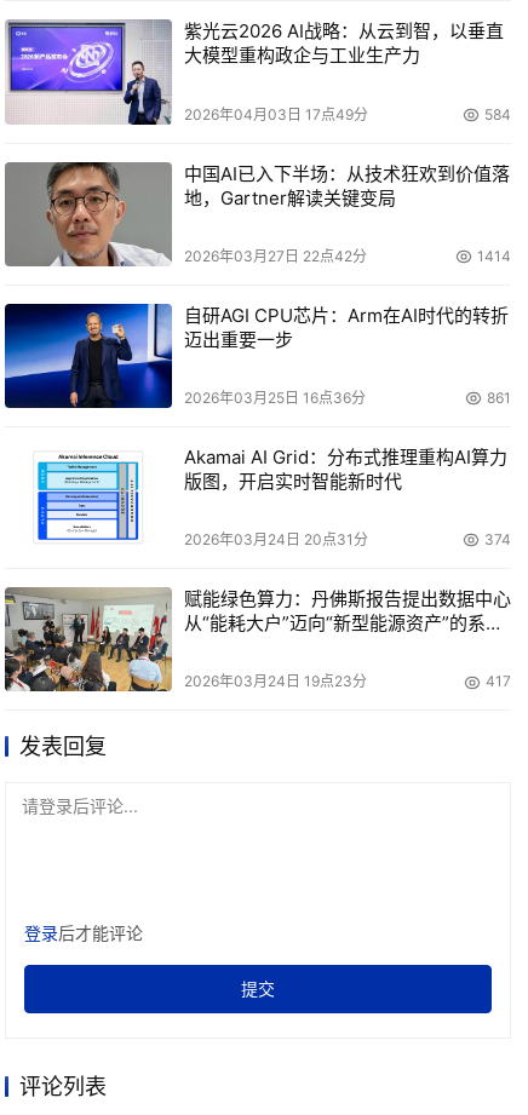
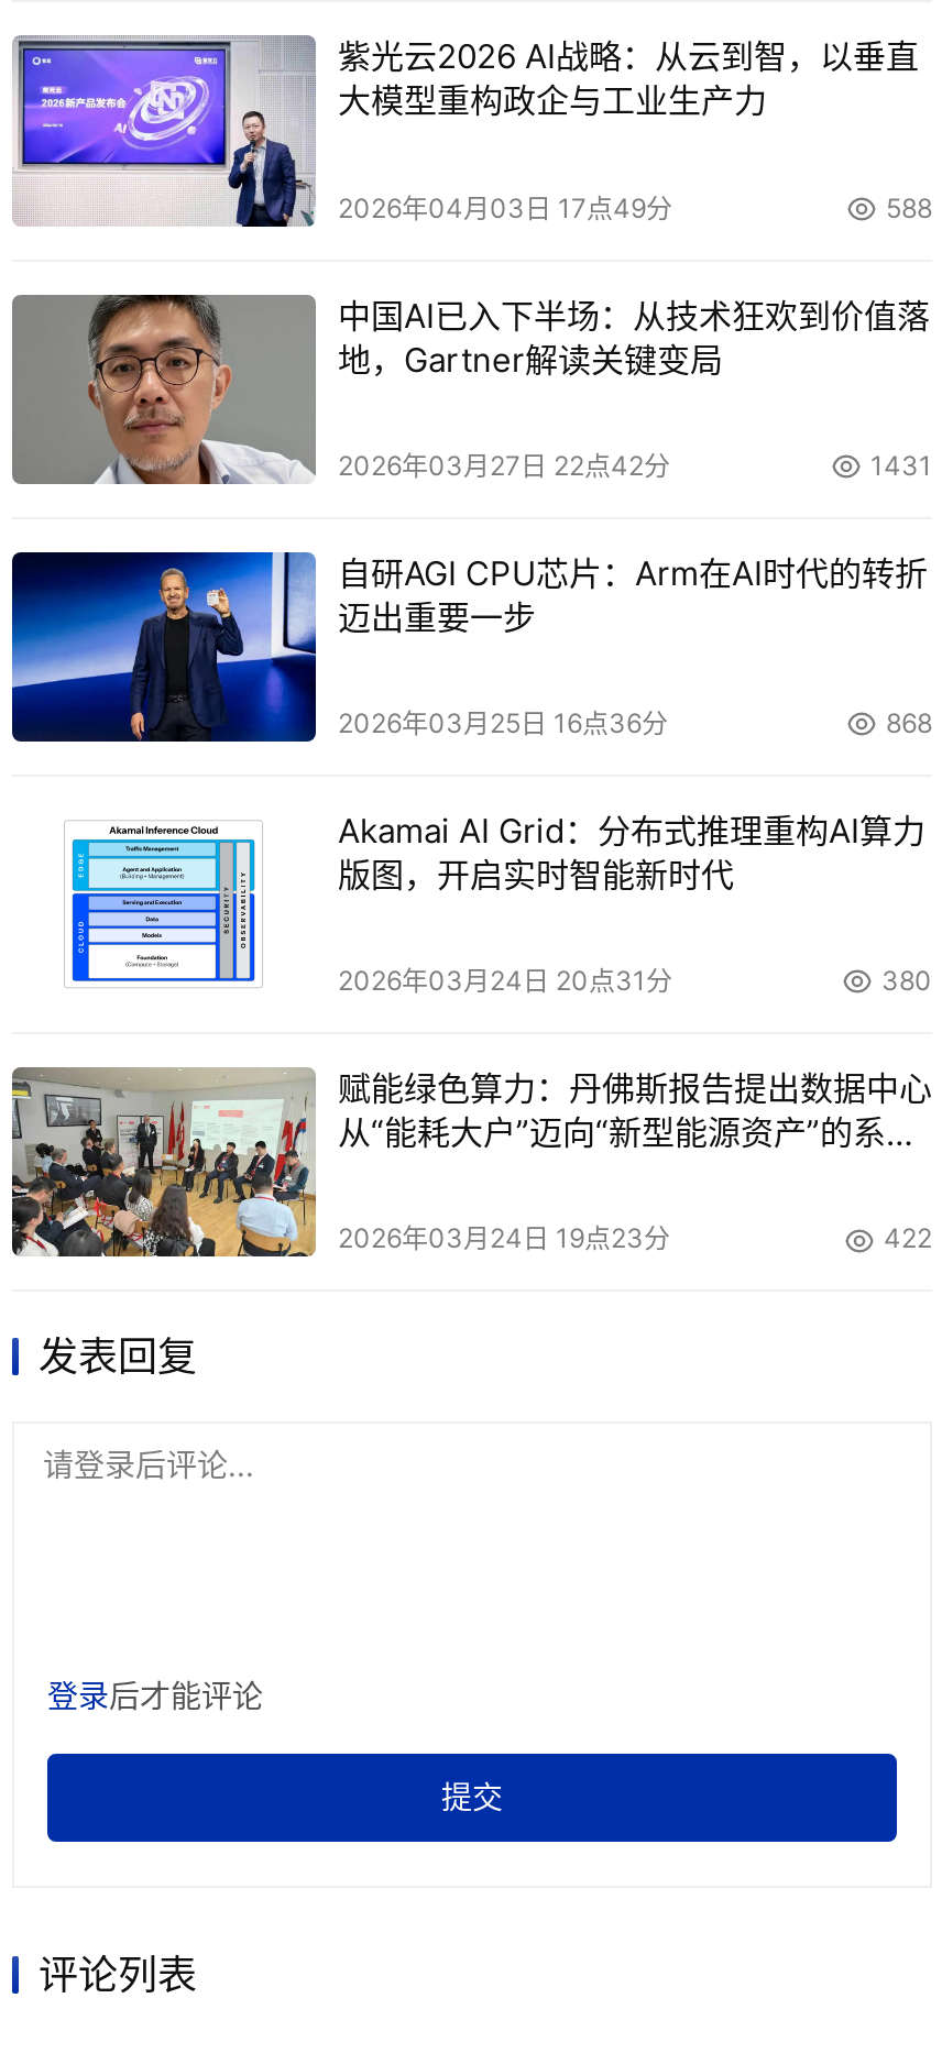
[484,105,511,123] 584 -> [886,191,932,224] 588
[477,247,511,265] 1414 -> [870,448,932,481] 1431
[487,389,511,407] 861 -> [886,706,932,739] 868
[484,531,511,549] 374 -> [881,964,932,997] 380
[486,673,511,691] 417 -> [884,1222,932,1255] 422

